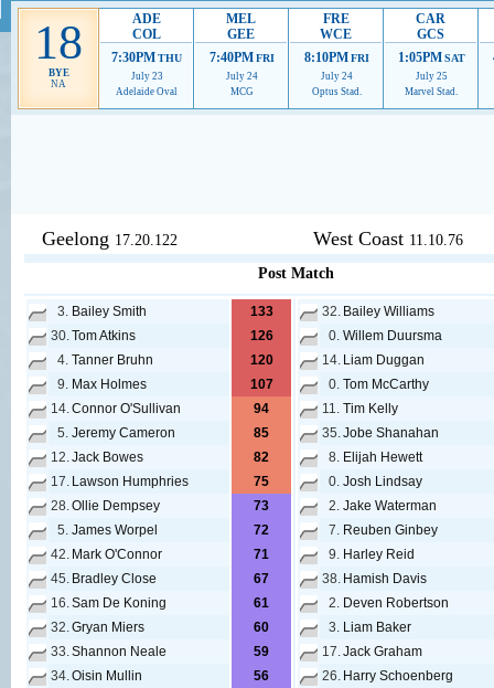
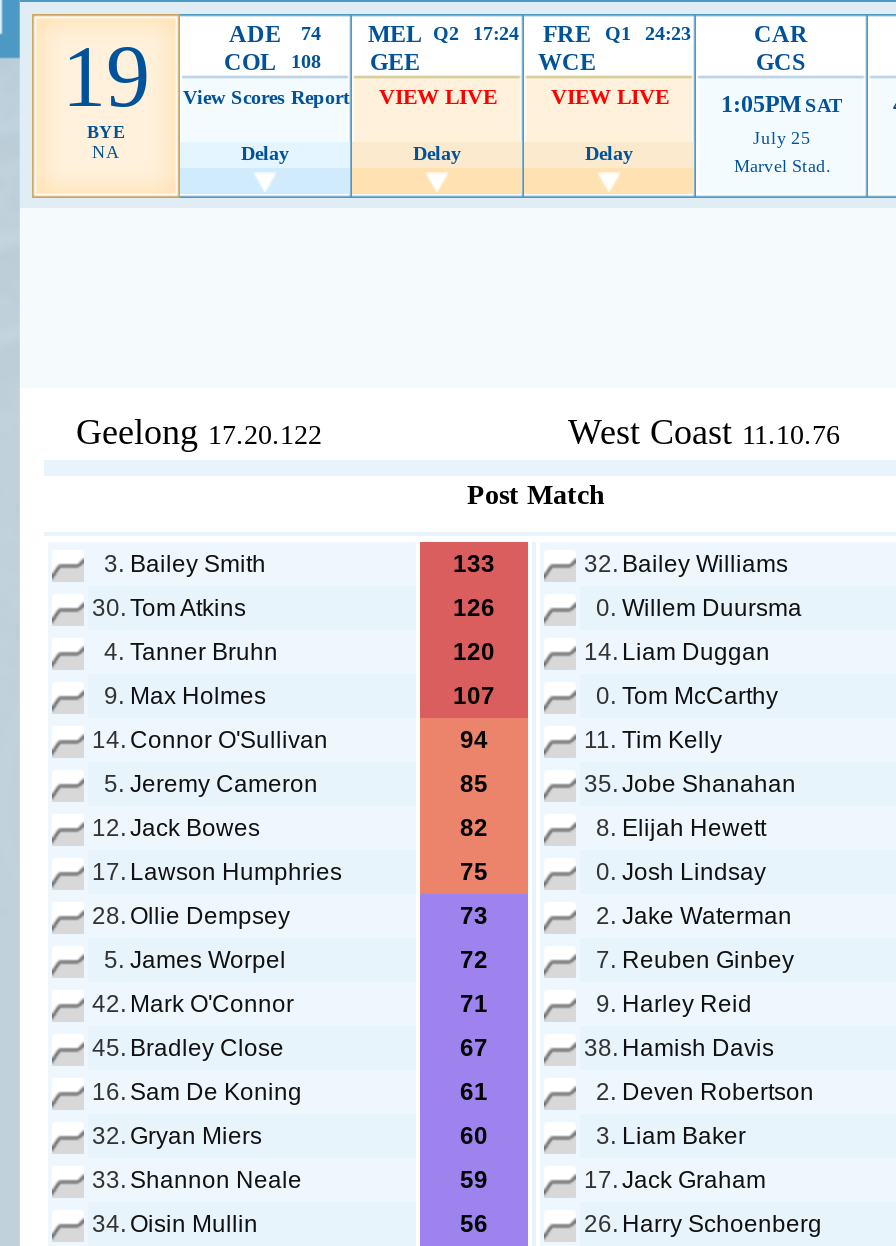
[34,15,83,70] 18 -> [62,28,150,126] 19
none -> [301,22,321,44] 74
[111,50,182,97] 7:30PM THU | July 23 | Adelaide Oval -> [183,50,349,164] 108 | View Scores Report | Delay
[209,50,274,97] 7:40PM FRI | July 24 | MCG -> [379,22,519,164] Q2 17:24 | VIEW LIVE | Delay
[304,50,369,97] 8:10PM FRI | July 24 | Optus Stad. -> [551,22,691,164] Q1 24:23 | VIEW LIVE | Delay

